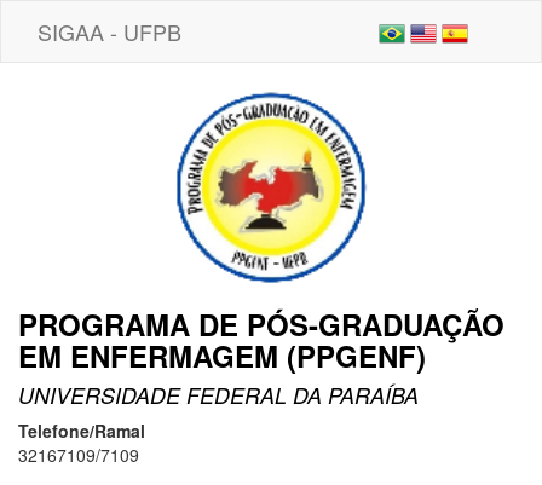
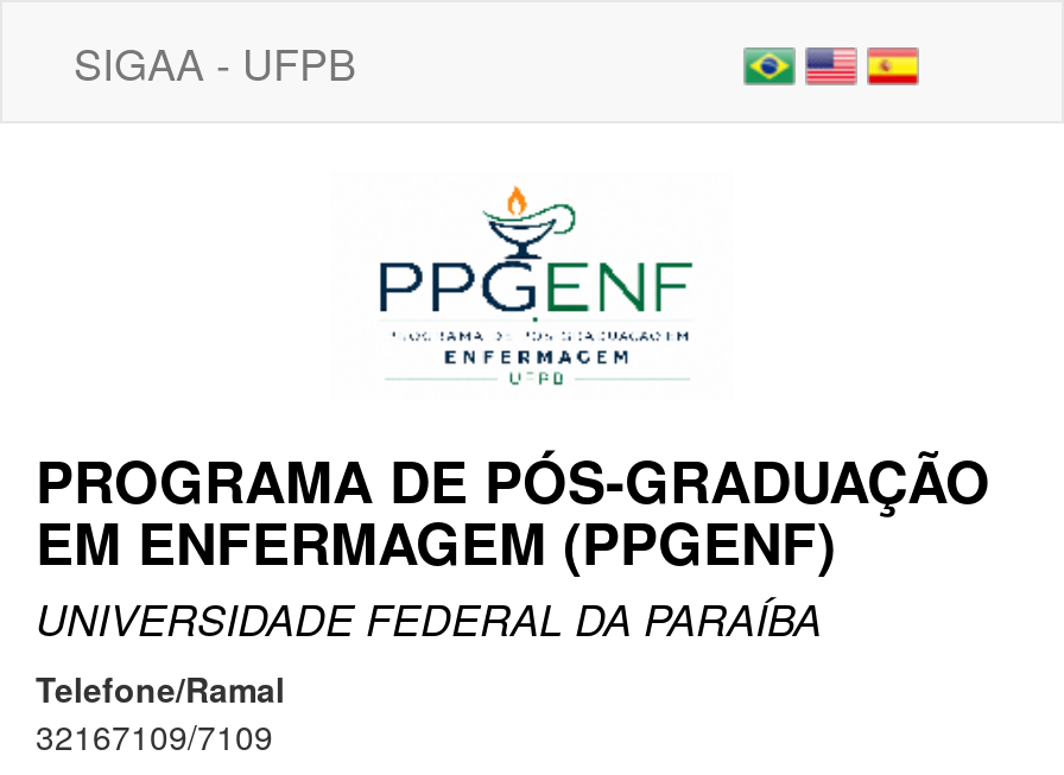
[175,92,368,284] [image] -> [363,180,701,399] [image]

